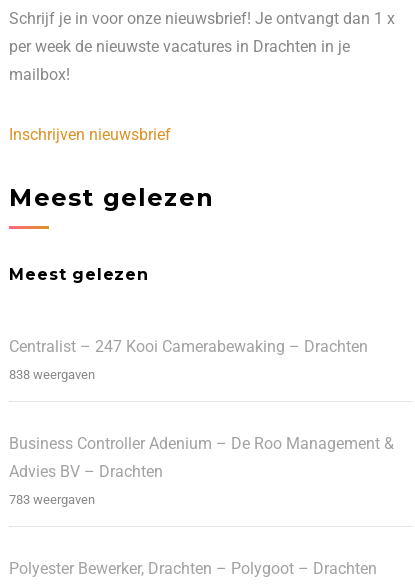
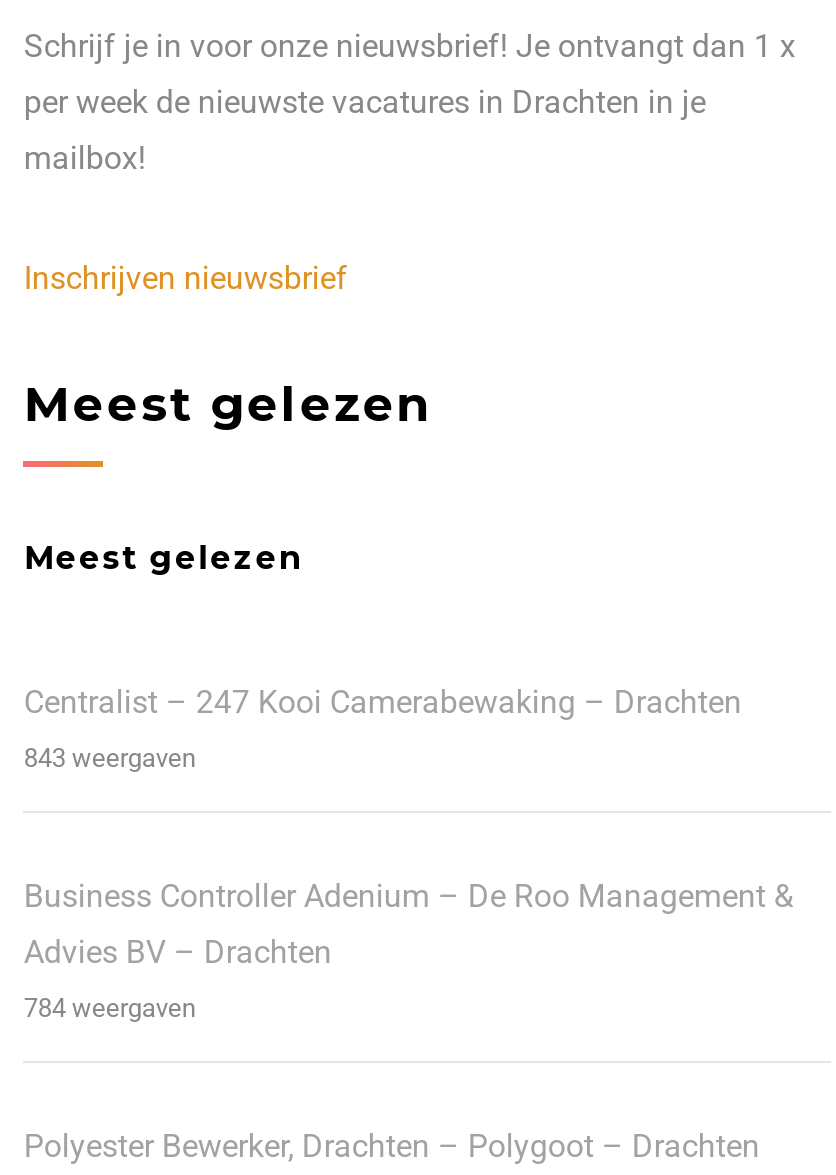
[9,367,95,382] 838 weergaven -> [24,742,196,772] 843 weergaven
[9,492,95,507] 783 weergaven -> [24,992,196,1022] 784 weergaven

